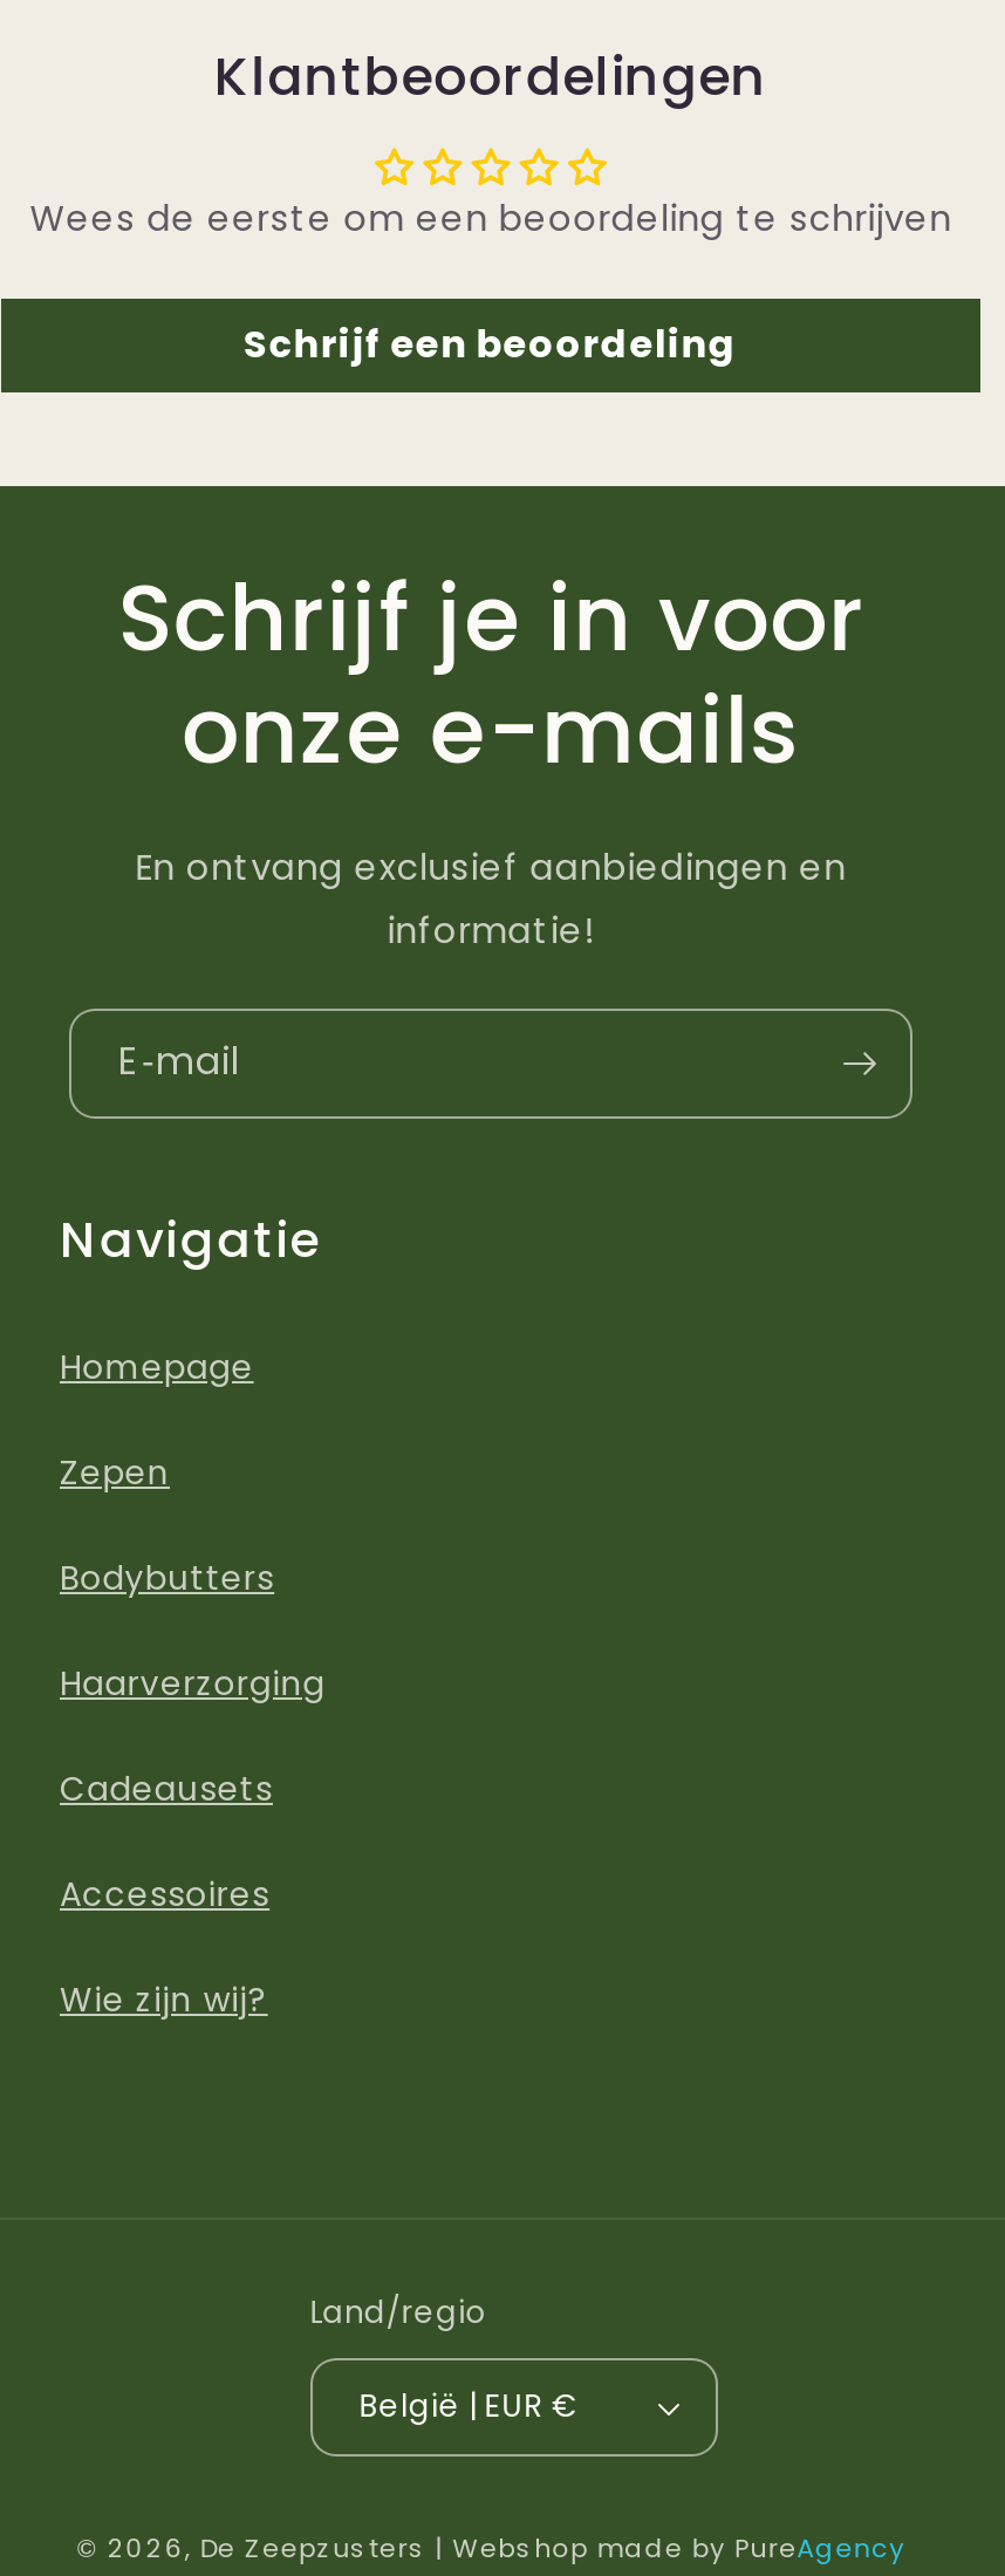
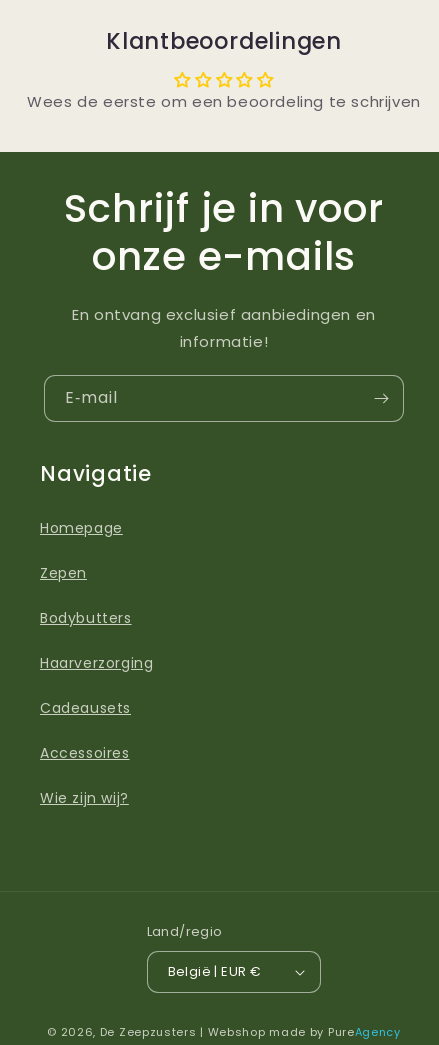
[244,317,738,370] Schrijf een beoordeling -> none

